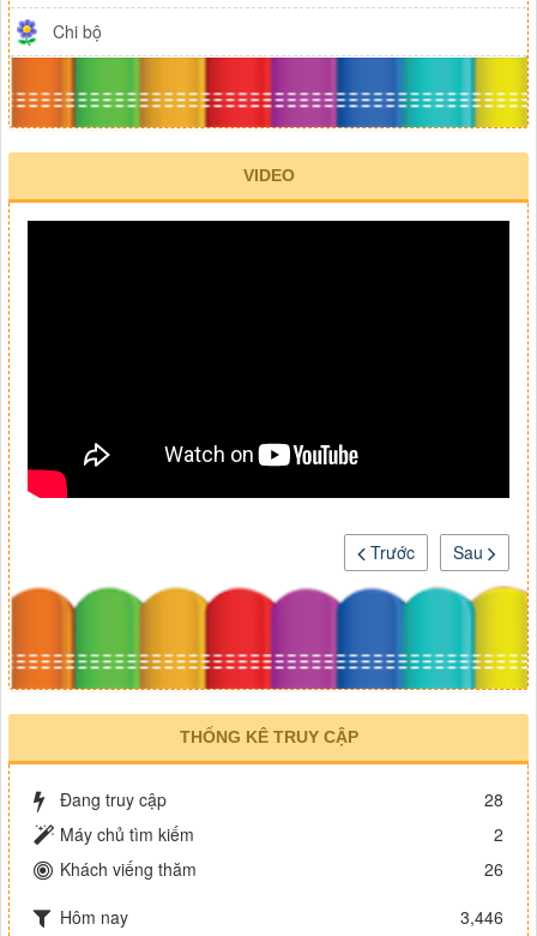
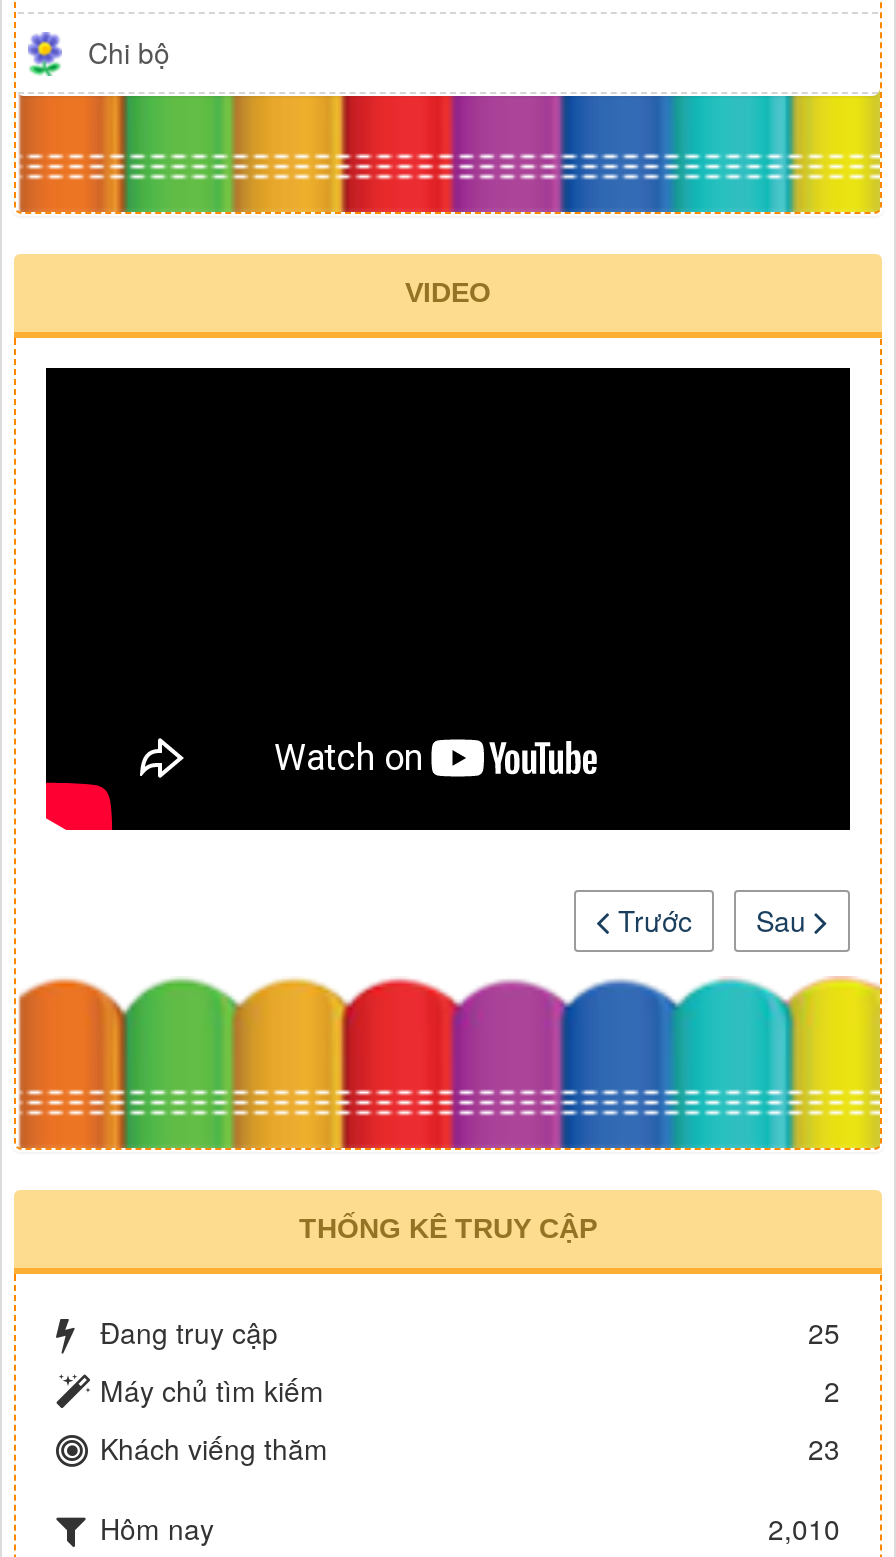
[484,787,503,811] 28 -> [808,1312,840,1352] 25
[484,857,503,881] 26 -> [808,1428,840,1468] 23
[460,905,503,929] 3,446 -> [768,1508,840,1548] 2,010

